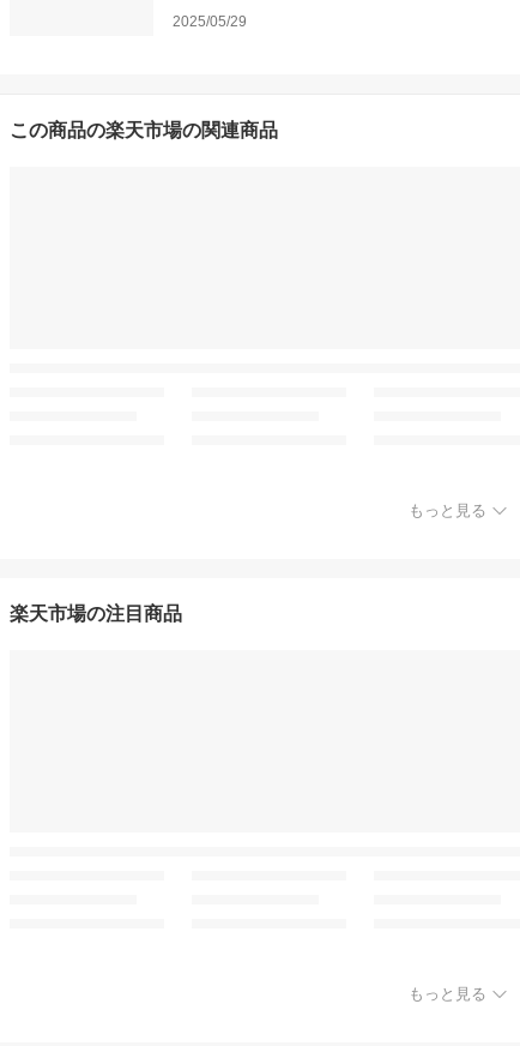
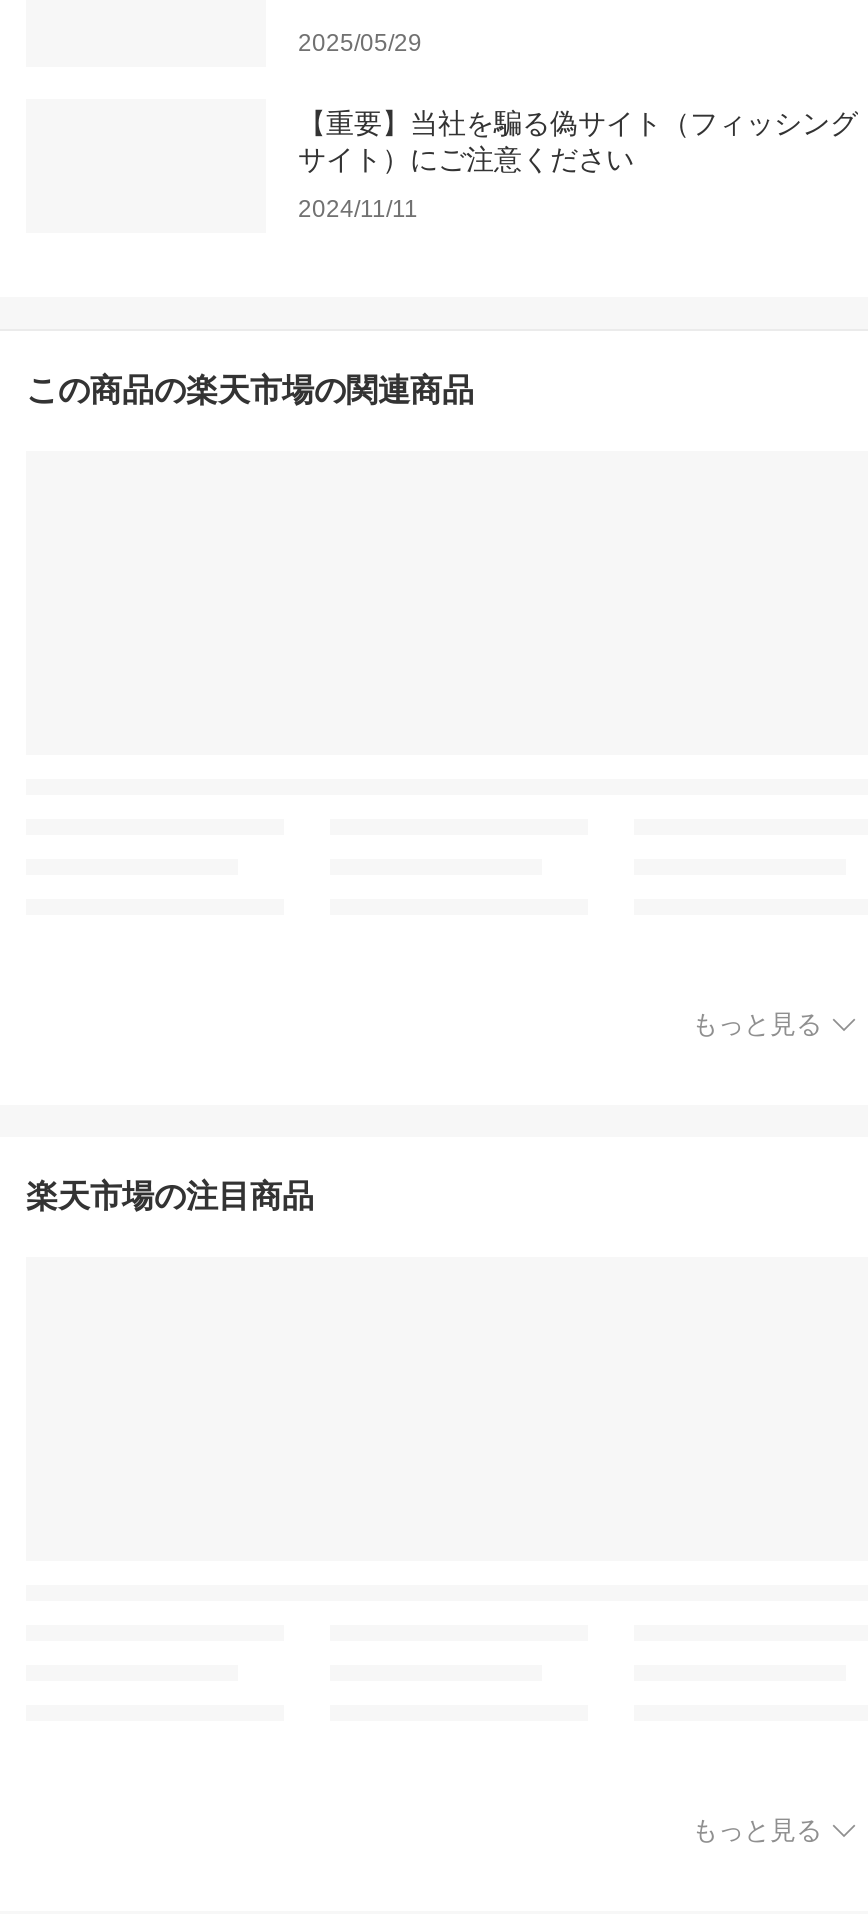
none -> [298,108,858,224] 【重要】当社を騙る偽サイト（フィッシング | サイト）にご注意ください | 2024/11/11

